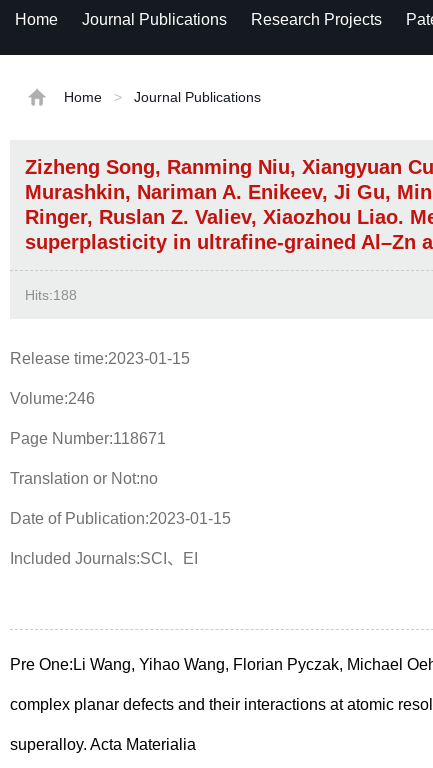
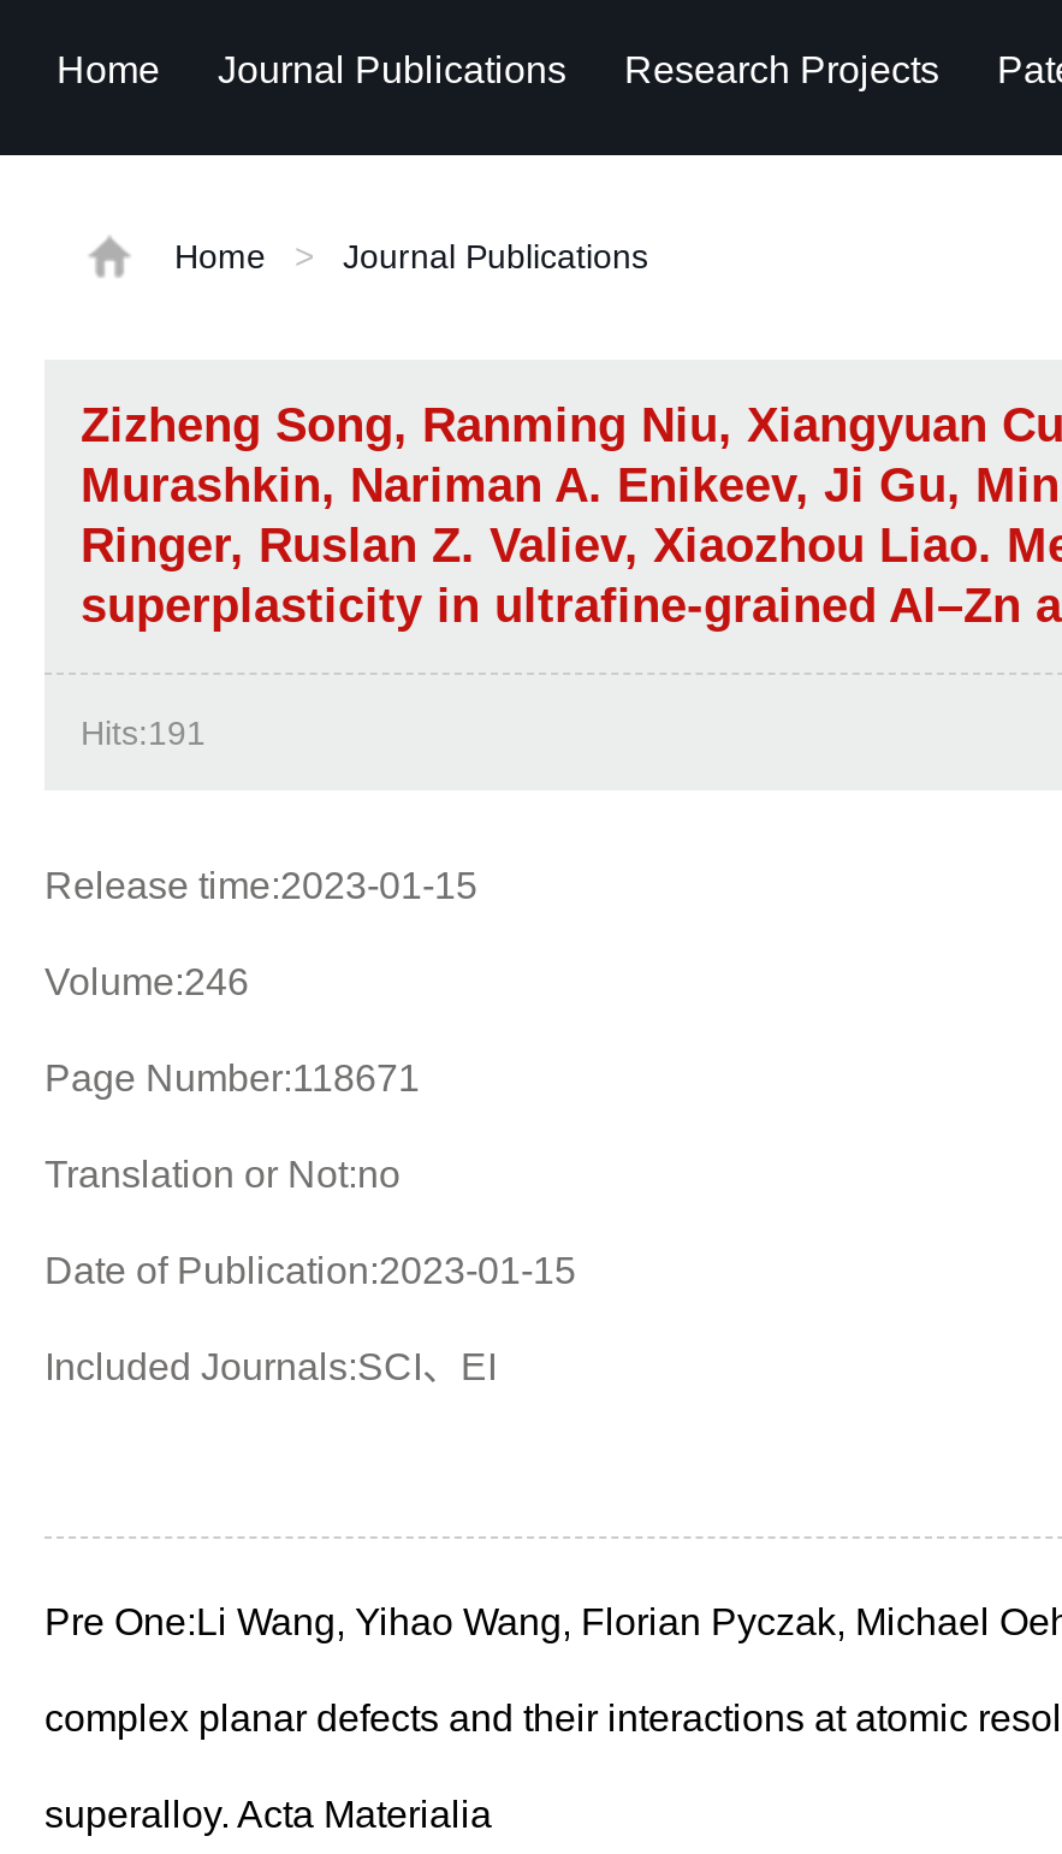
[25,287,77,303] Hits:188 -> [81,713,206,752] Hits:191

